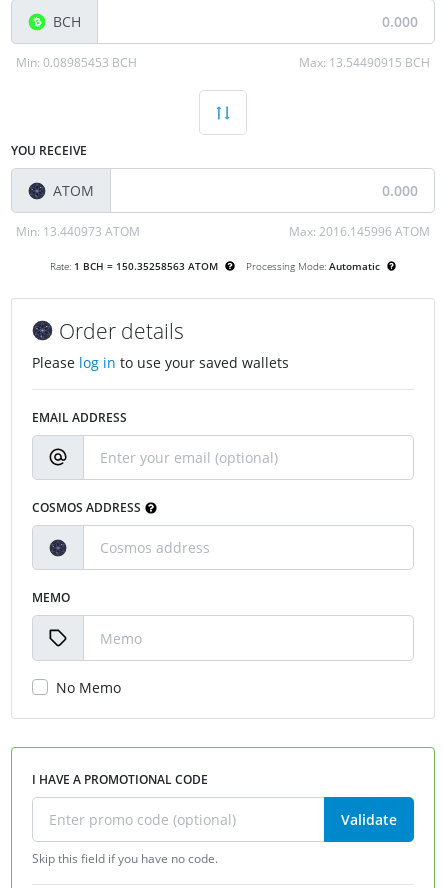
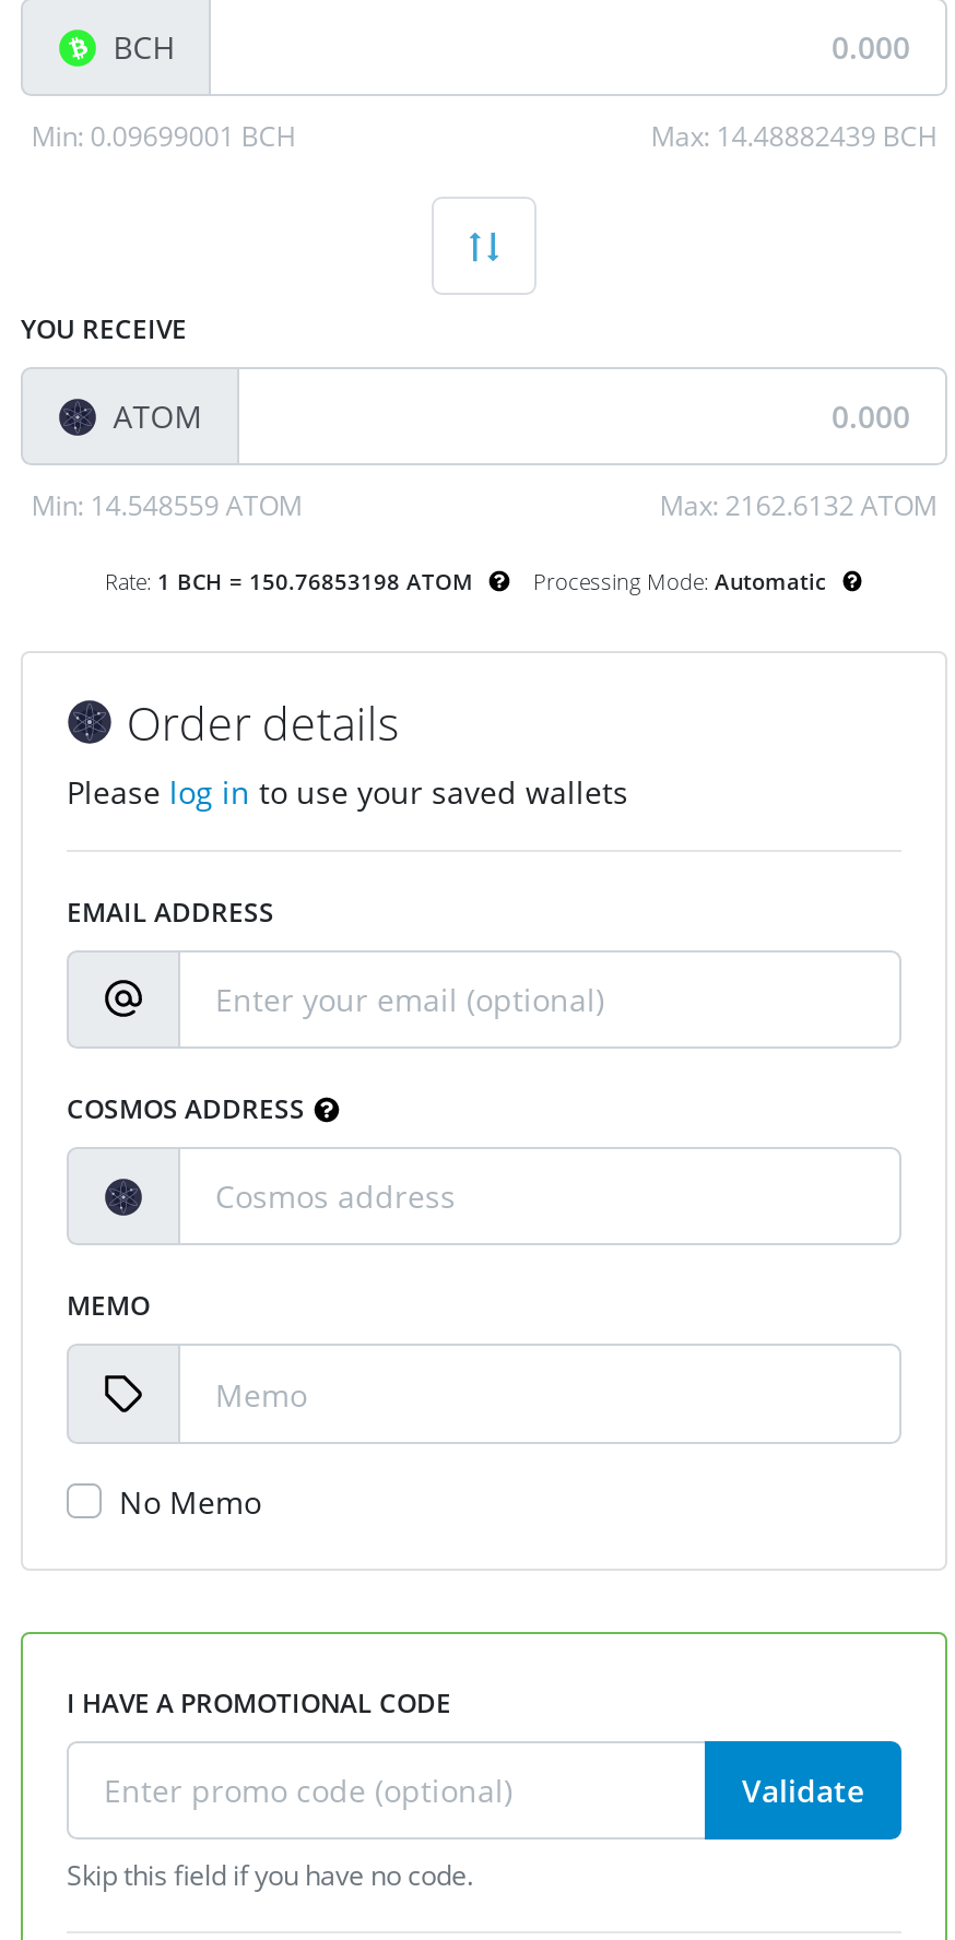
[16,54,137,71] Min: 0.08985453 BCH -> [31,118,296,155] Min: 0.09699001 BCH
[299,54,430,71] Max: 13.54490915 BCH -> [651,118,937,155] Max: 14.48882439 BCH
[16,223,140,240] Min: 13.440973 ATOM -> [31,487,302,524] Min: 14.548559 ATOM
[289,223,430,240] Max: 2016.145996 ATOM -> [659,487,937,524] Max: 2162.6132 ATOM
[49,258,379,272] Rate: 1 BCH = 150.35258563 ATOM Processing Mode: Automatic -> [105,565,826,595] Rate: 1 BCH = 150.76853198 ATOM Processing Mode: Automatic

